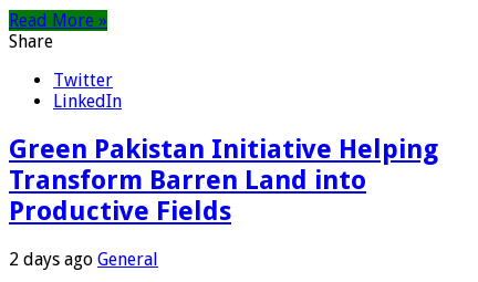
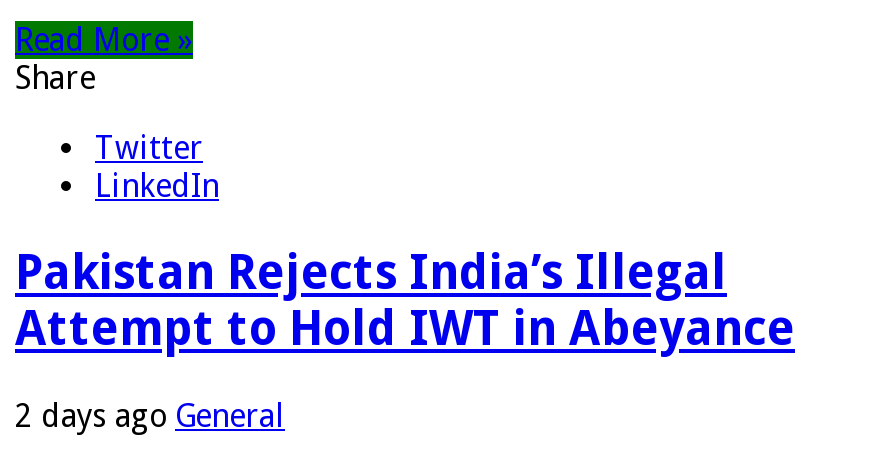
[9,133,438,226] Green Pakistan Initiative Helping | Transform Barren Land into | Productive Fields -> [15,244,795,356] Pakistan Rejects India’s Illegal | Attempt to Hold IWT in Abeyance

